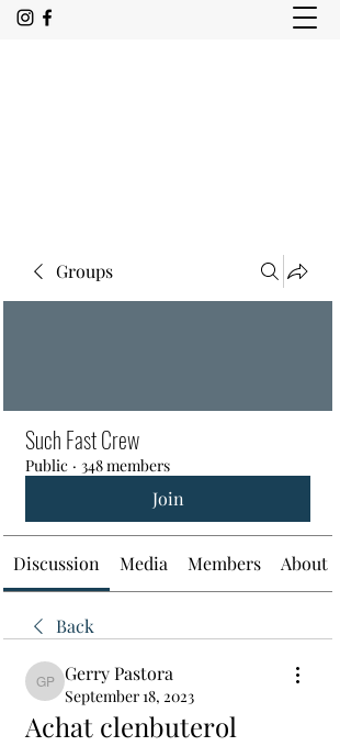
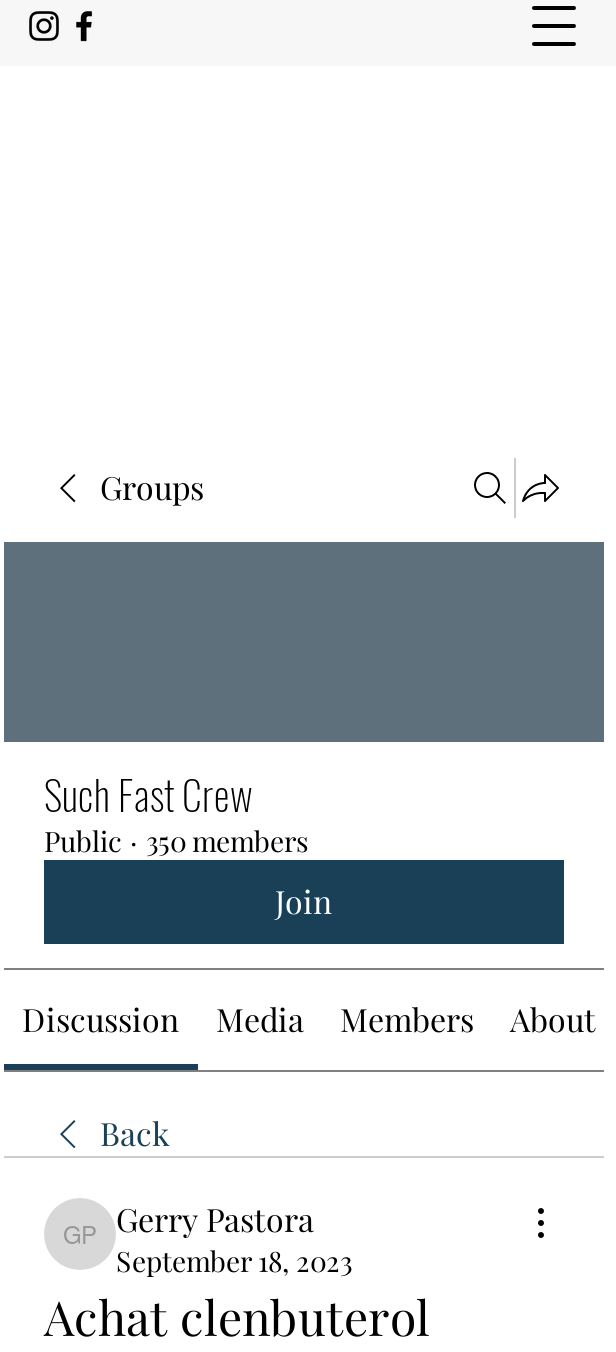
[25,455,170,476] Public · 348 members -> [44,822,308,860] Public · 350 members

